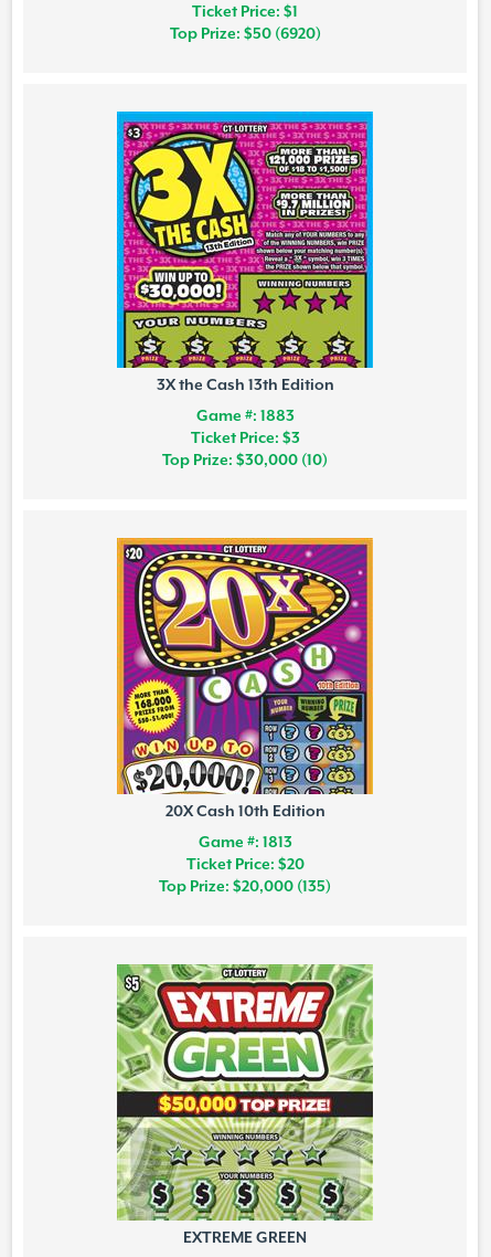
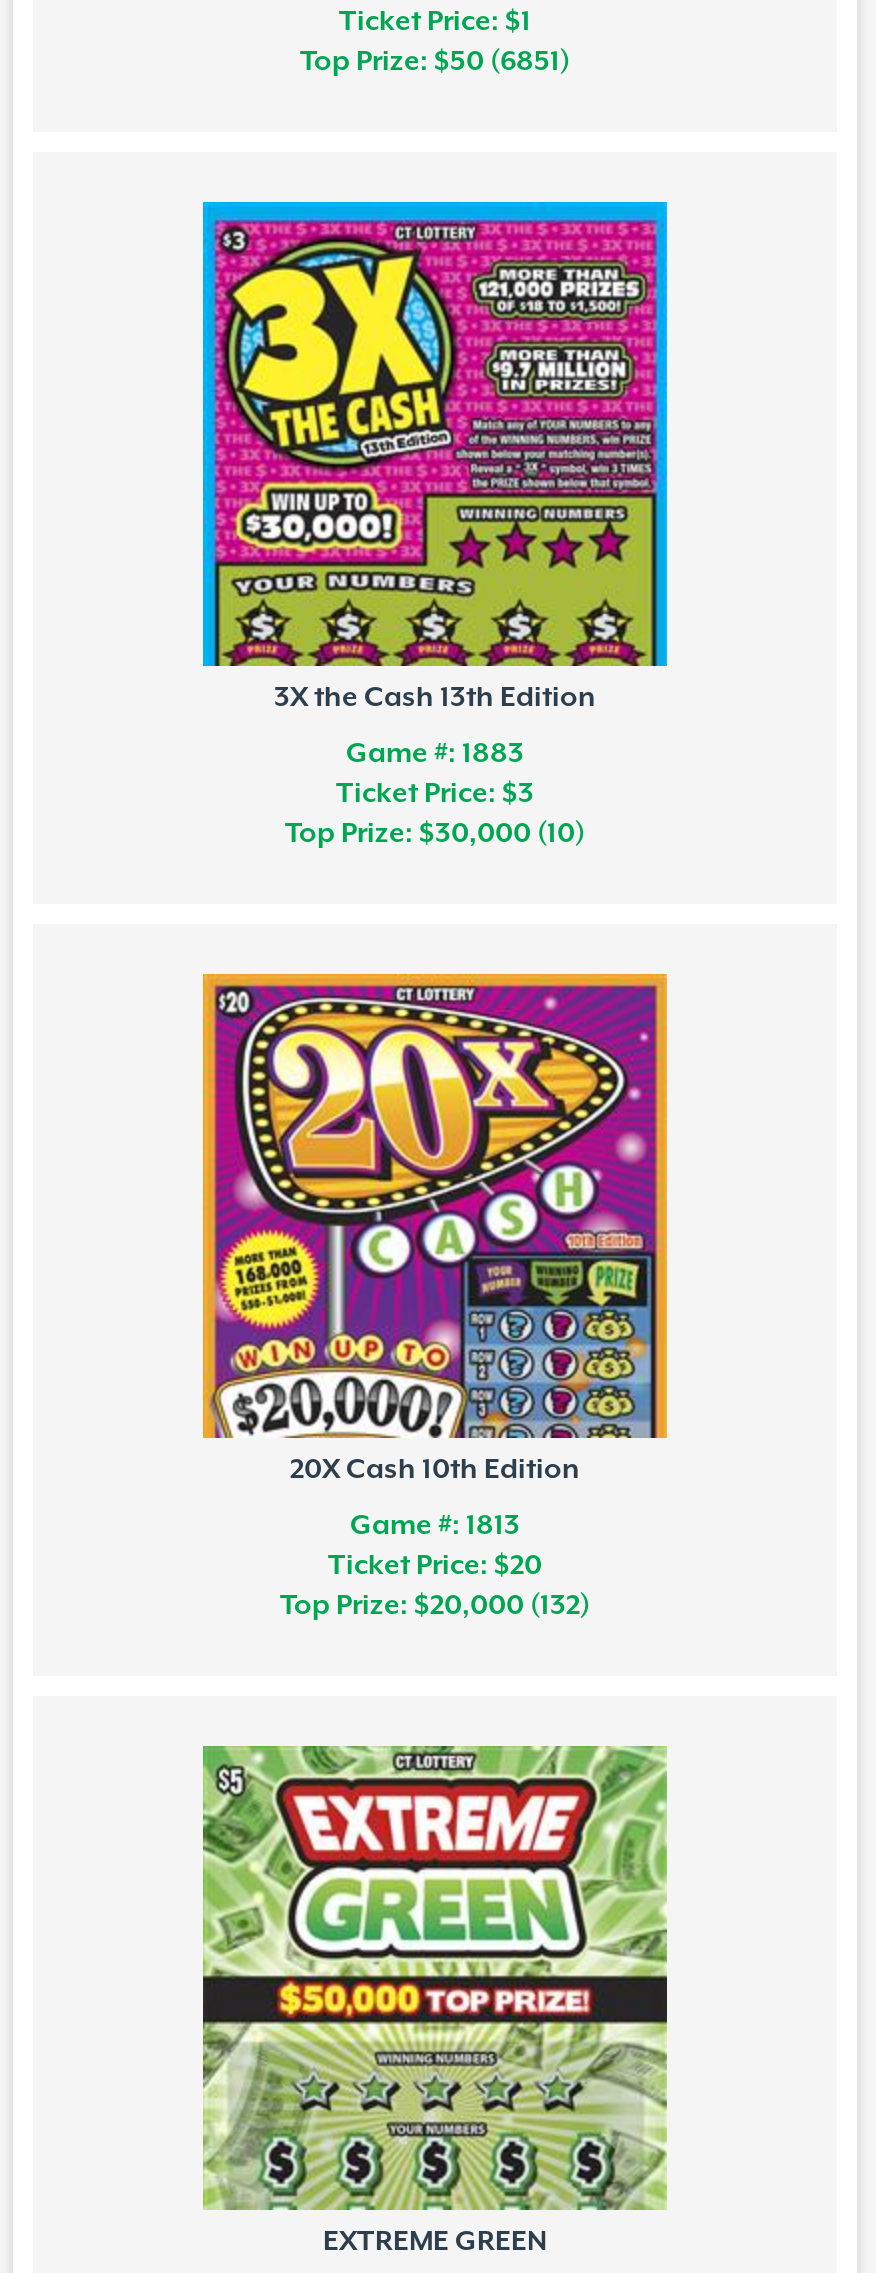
[169,25,321,43] Top Prize: $50 (6920) -> [300,46,570,78] Top Prize: $50 (6851)
[159,878,331,896] Top Prize: $20,000 (135) -> [280,1590,590,1622] Top Prize: $20,000 (132)

